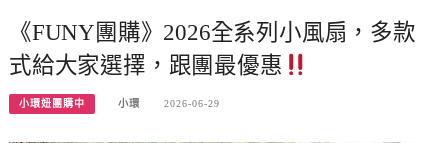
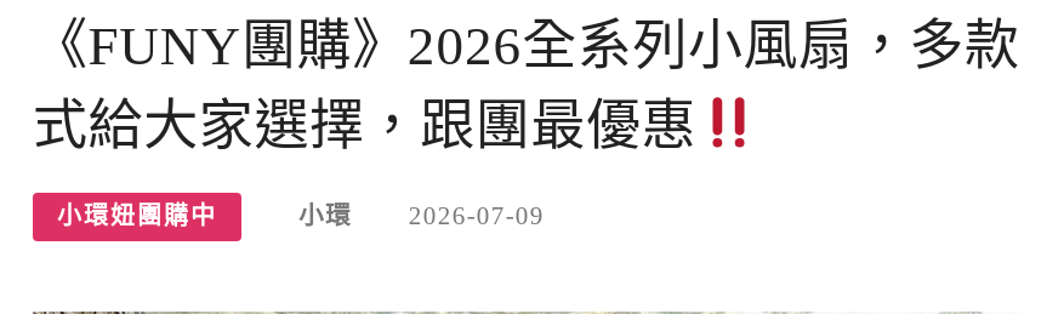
[164,98,220,109] 2026-06-29 -> [409,204,544,231] 2026-07-09

